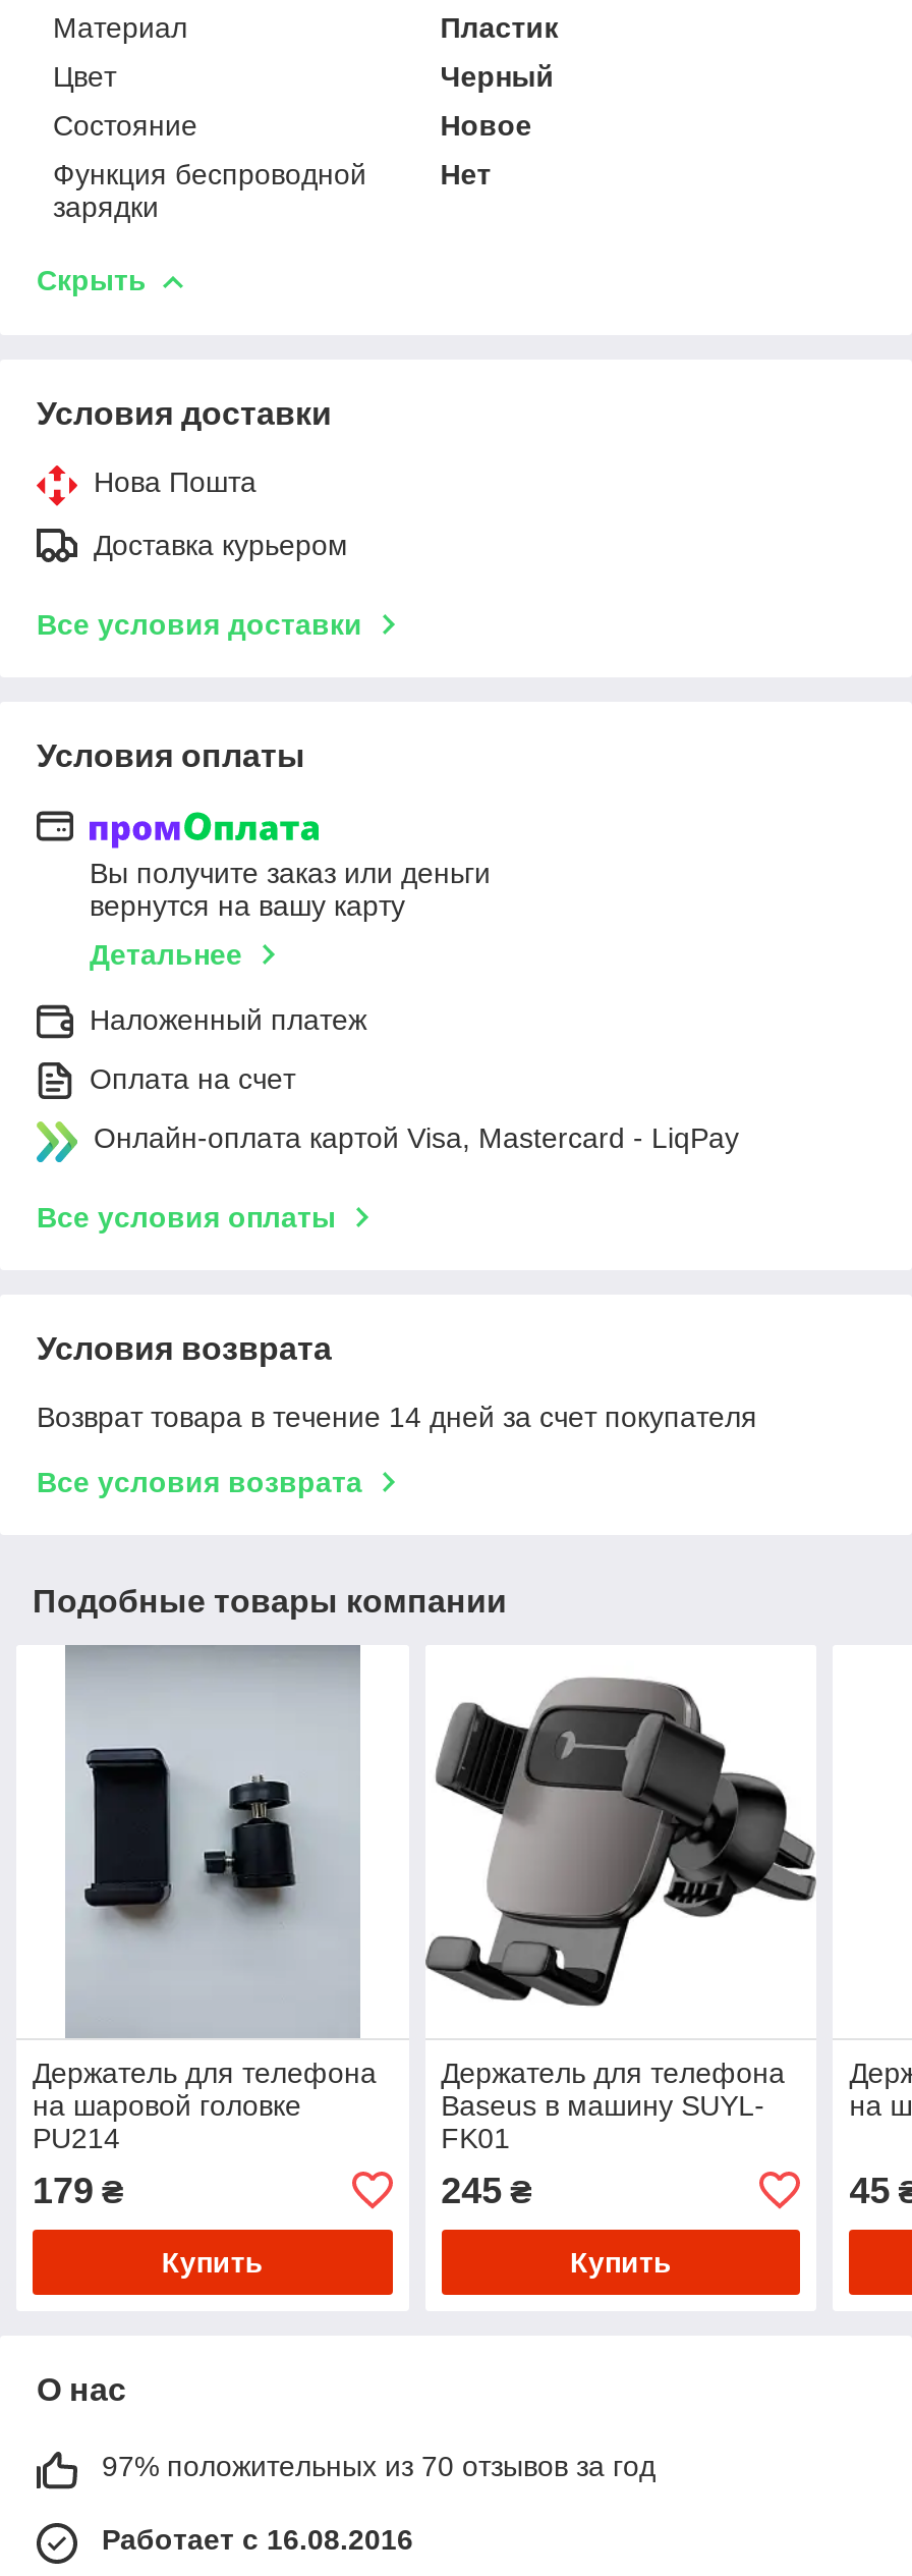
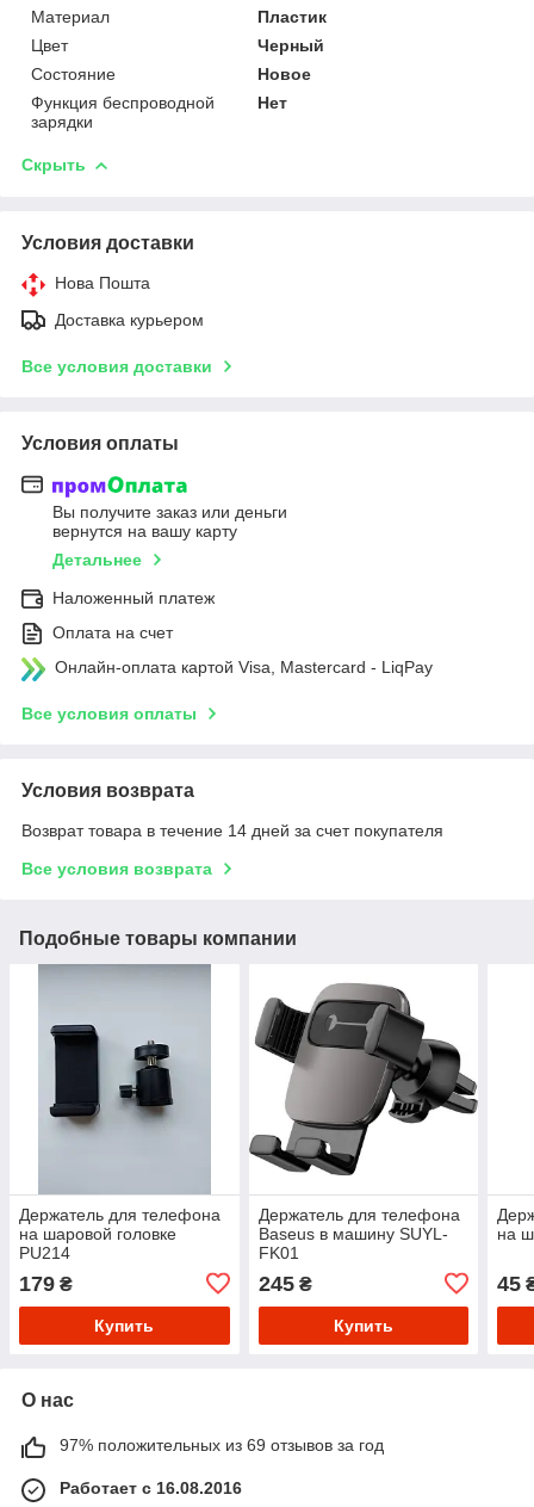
[102,2449,655,2482] 97% положительных из 70 отзывов за год -> [60,1435,384,1454] 97% положительных из 69 отзывов за год

